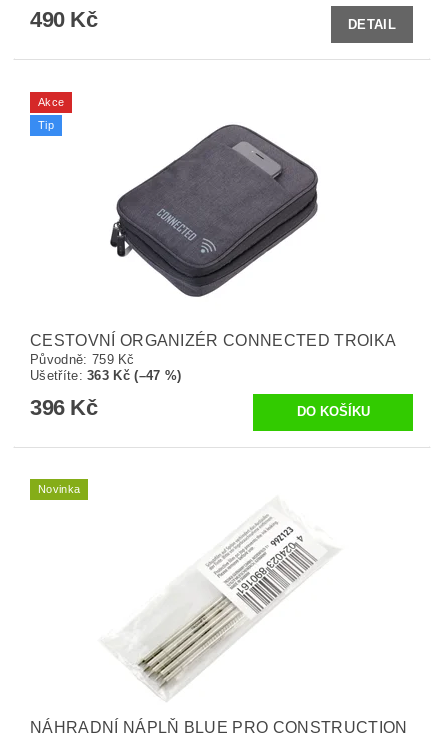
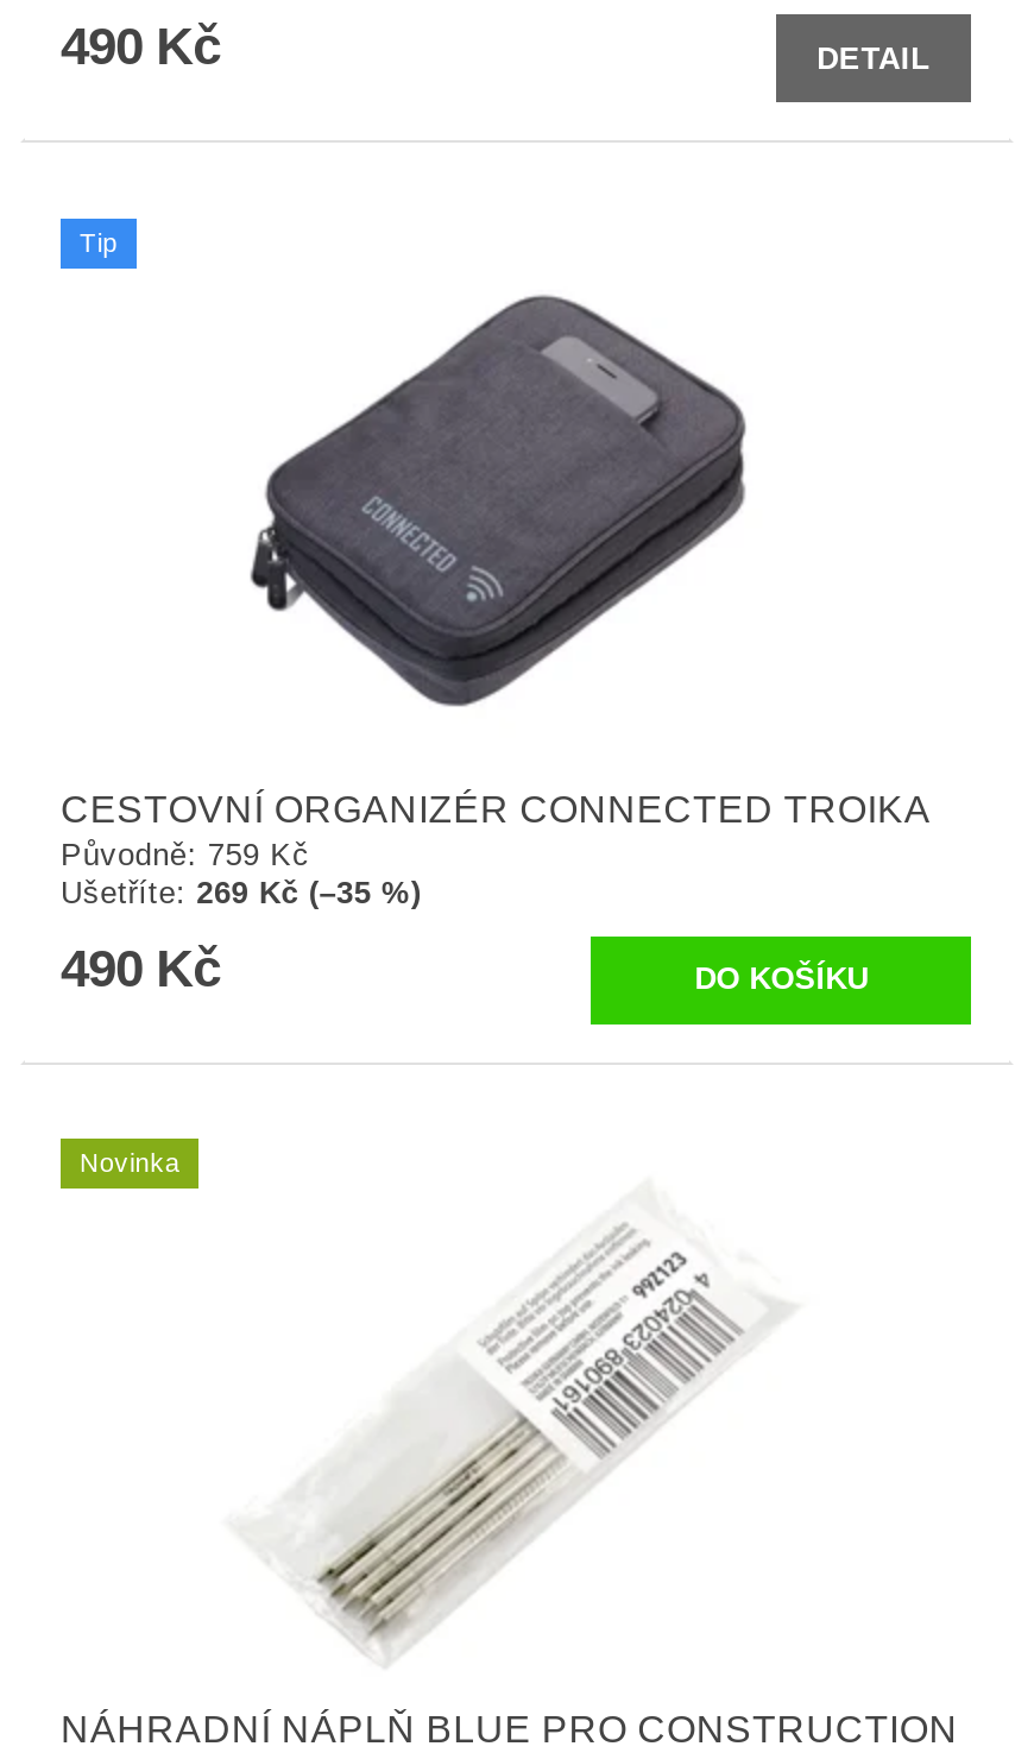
[38,95,64,107] Akce -> none
moved [38,118,54,130] -> [80,227,118,256]: Tip
[30,367,182,382] Ušetříte: 363 Kč (–47 %) -> [61,874,421,909] Ušetříte: 269 Kč (–35 %)
[30,394,97,419] 396 Kč -> [61,938,220,997] 490 Kč

